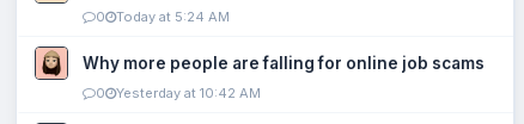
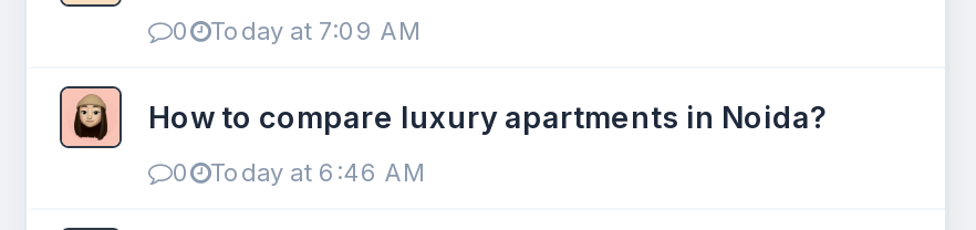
[96,8,230,25] 0 Today at 5:24 AM -> [173,15,420,46] 0 Today at 7:09 AM
[83,54,485,73] Why more people are falling for online job scams -> [148,100,826,135] How to compare luxury apartments in Noida?
[116,85,261,101] Yesterday at 10:42 AM -> [210,157,425,188] Today at 6:46 AM

